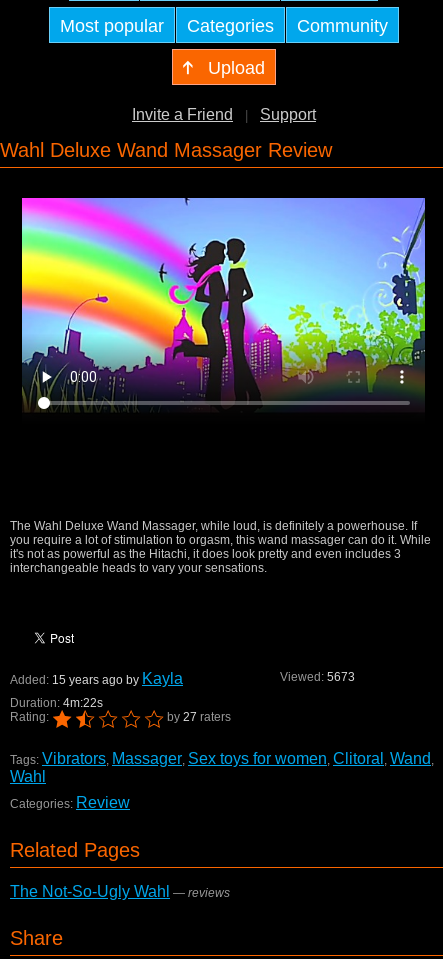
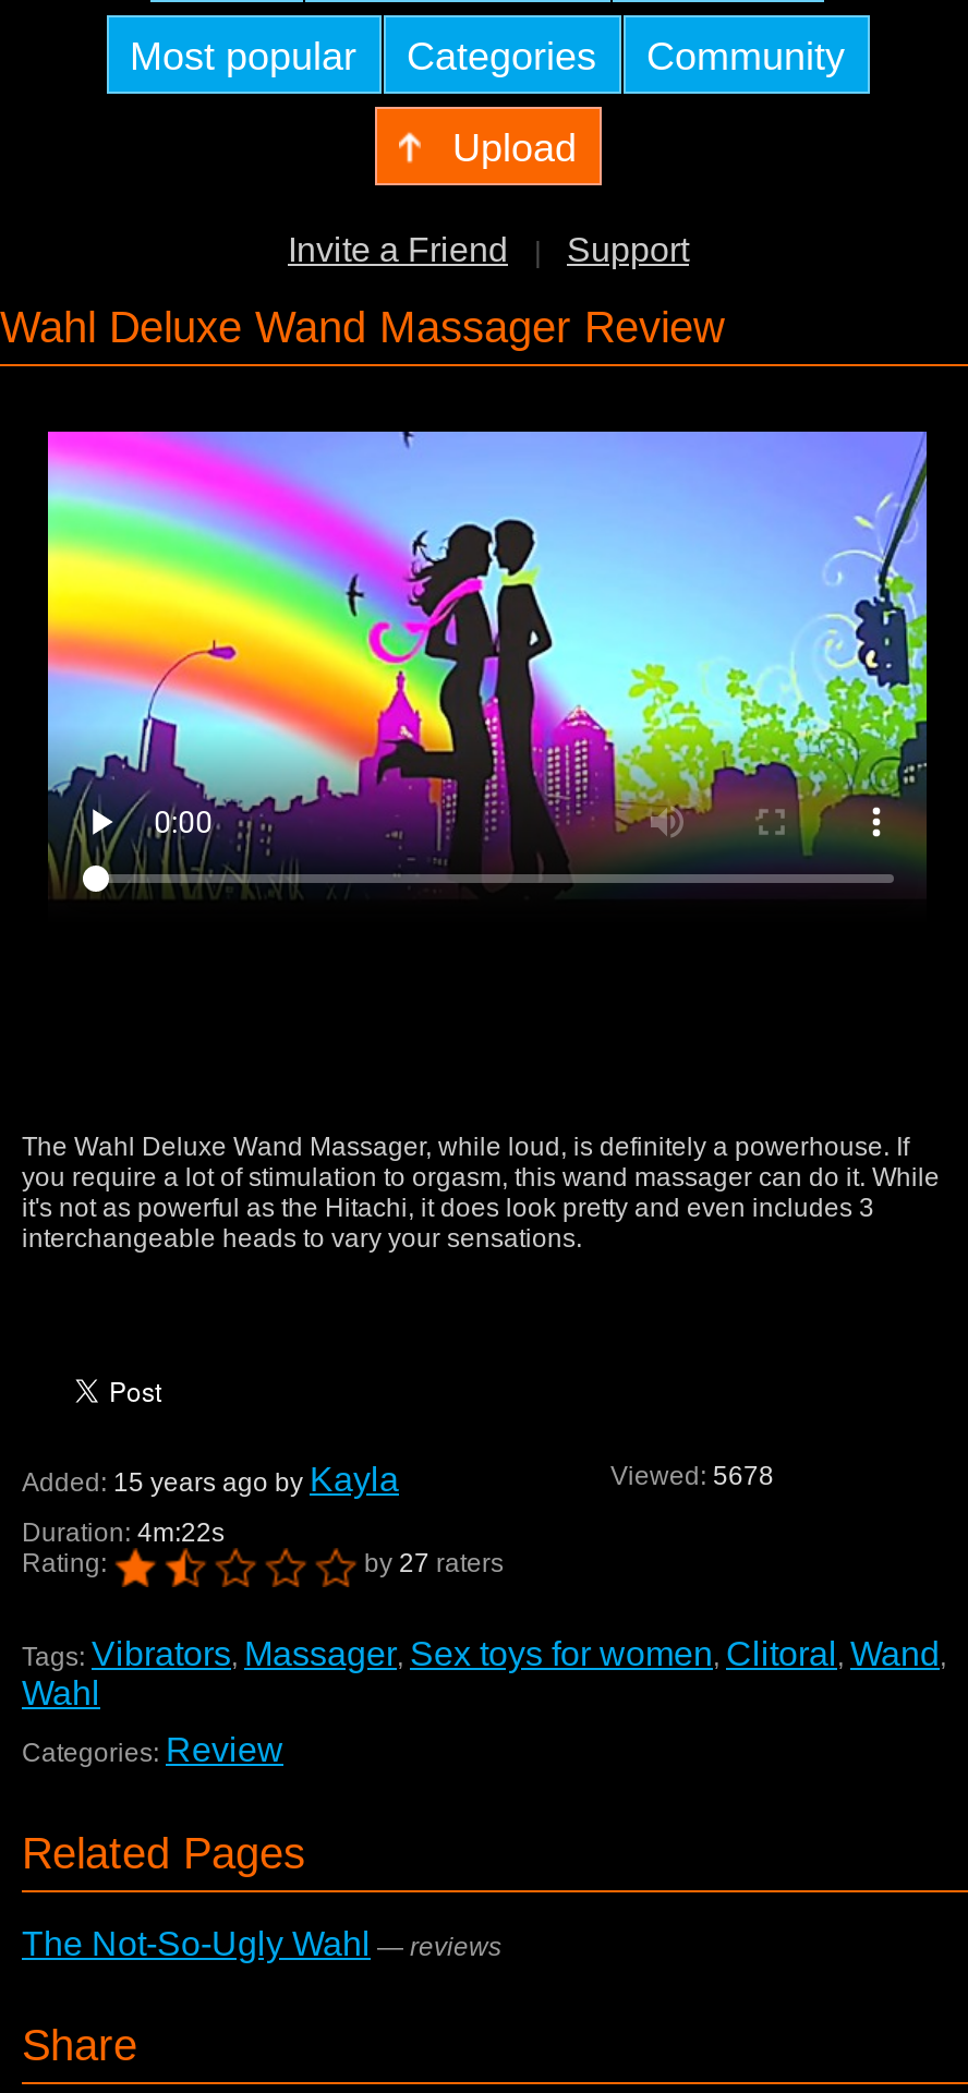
[280,670,355,684] Viewed: 5673 -> [610,1461,774,1491] Viewed: 5678

